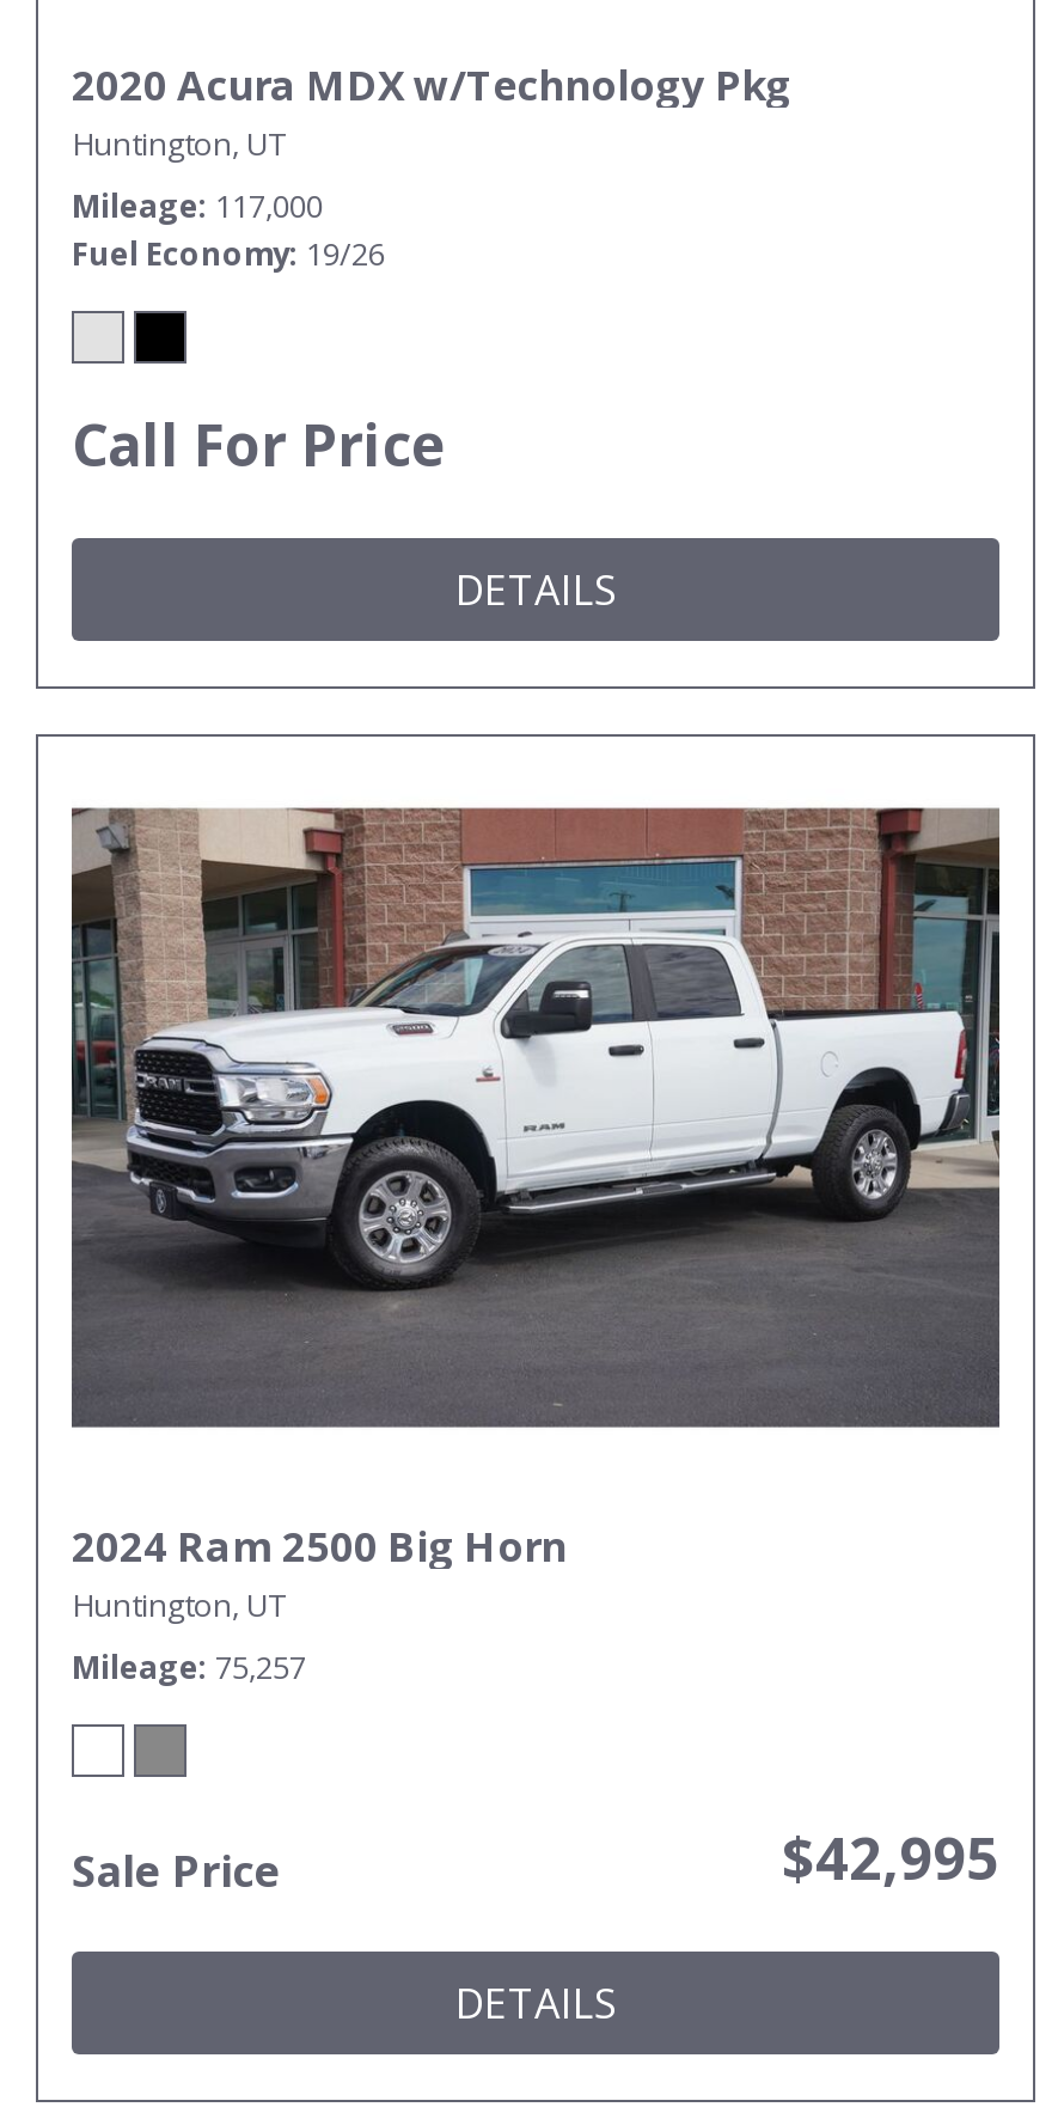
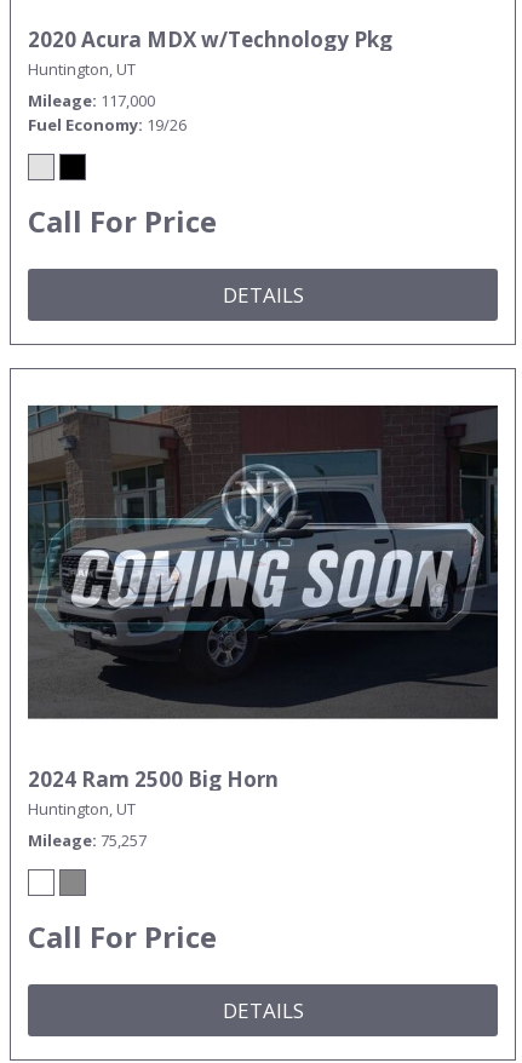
[72,806,1002,1421] [image] -> [28,404,498,717] [image]
[72,1818,999,1899] Sale Price | $42,995 -> [28,917,217,956] Call For Price

